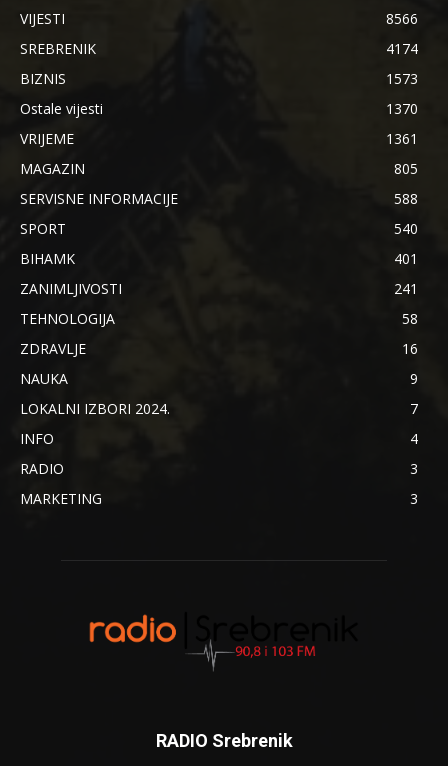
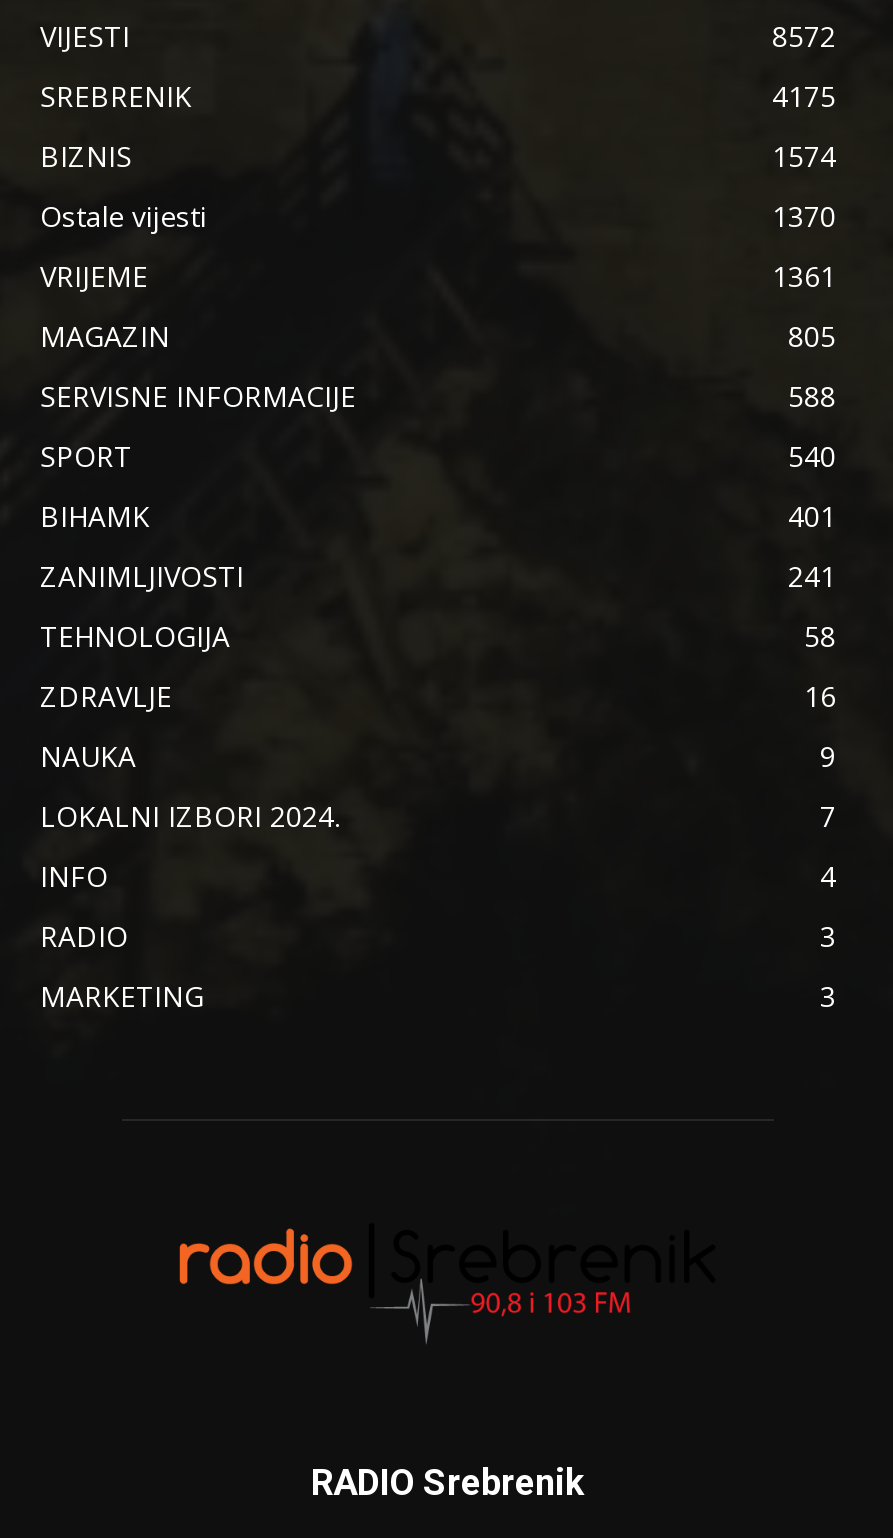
[386,9,418,28] 8566 -> [772,17,836,55] 8572
[386,39,418,58] 4174 -> [772,77,836,115] 4175
[386,69,418,88] 1573 -> [772,137,836,175] 1574

